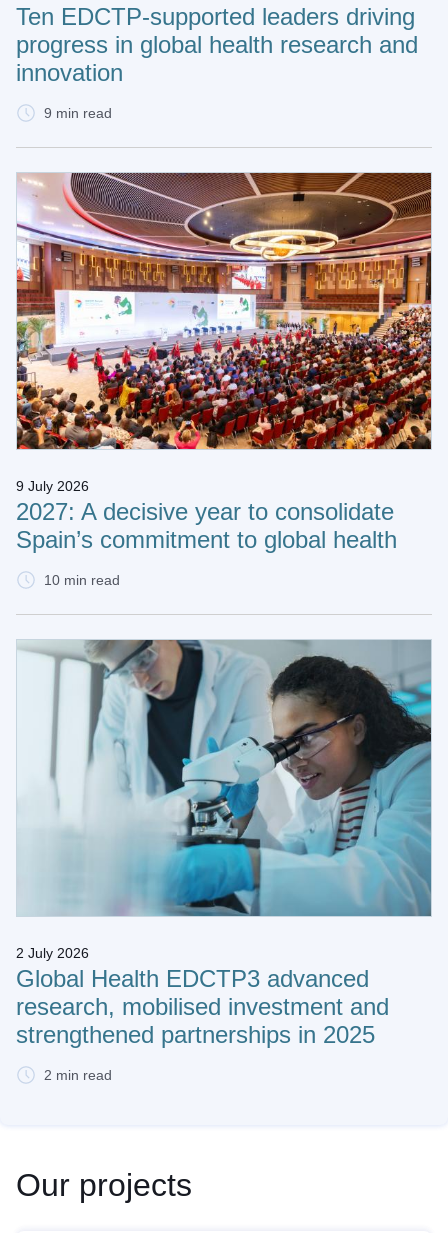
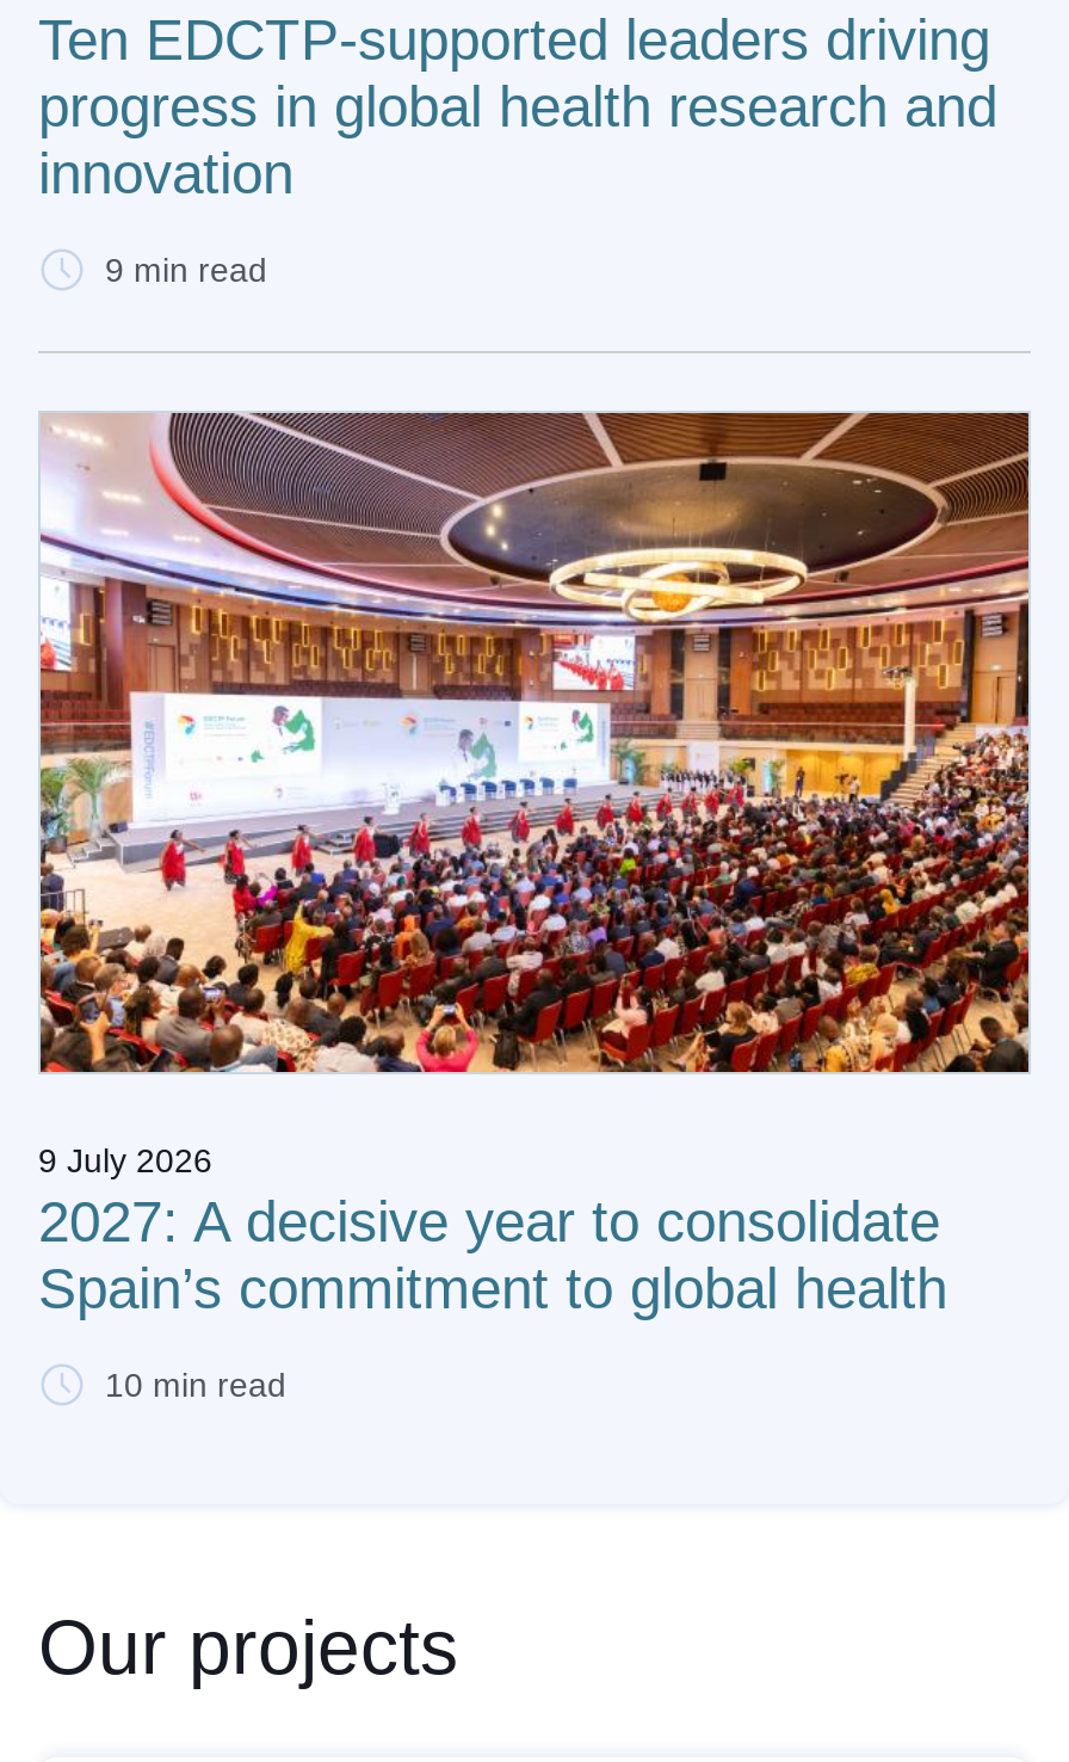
[16,639,432,1083] [image] | 2 July 2026 | Global Health EDCTP3 advanced | research, mobilised investment and | strengthened partnerships in 2025 | 2 min read -> none

